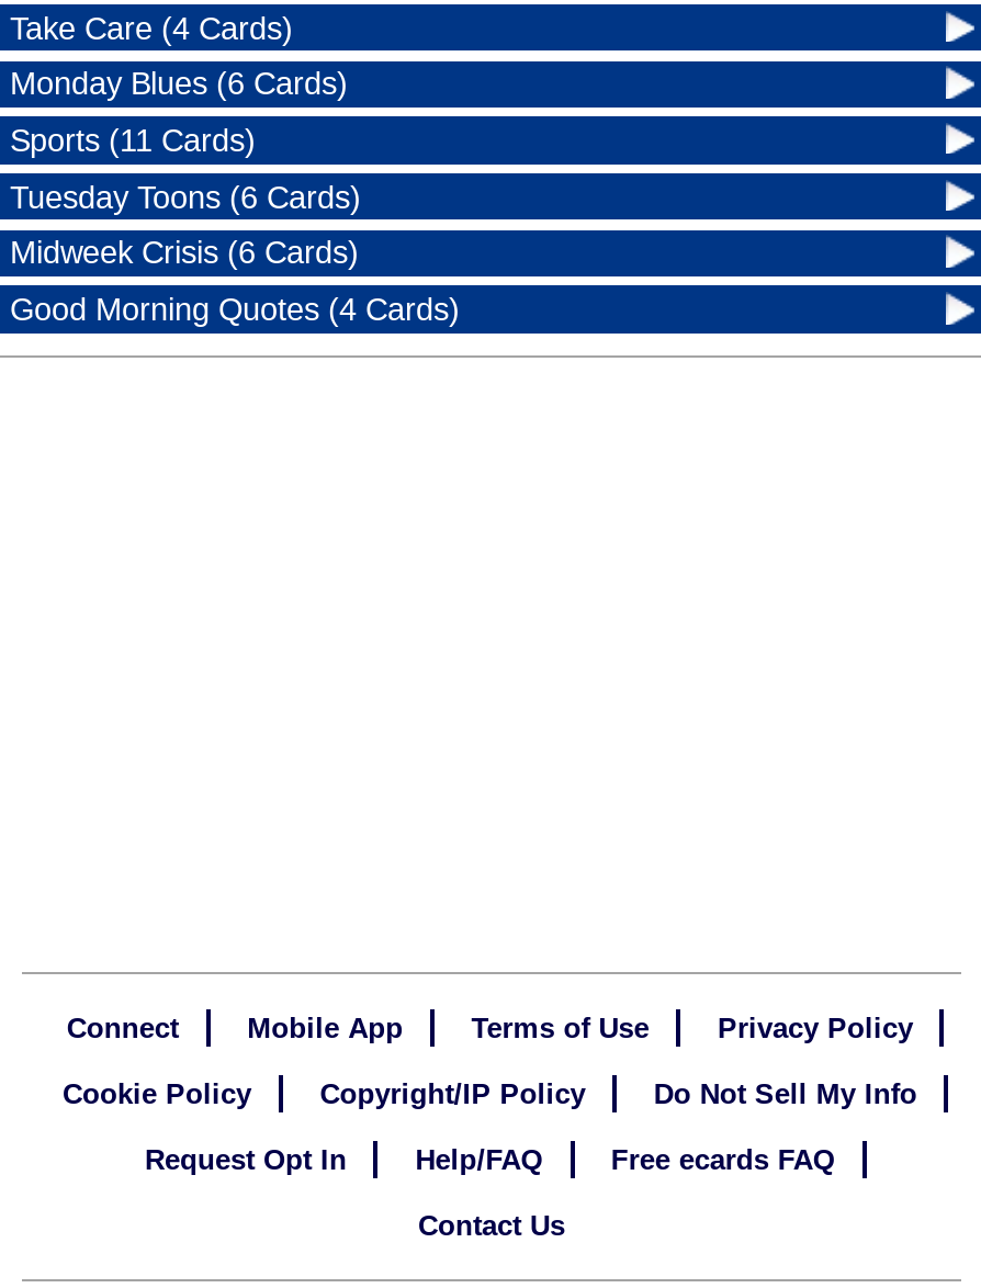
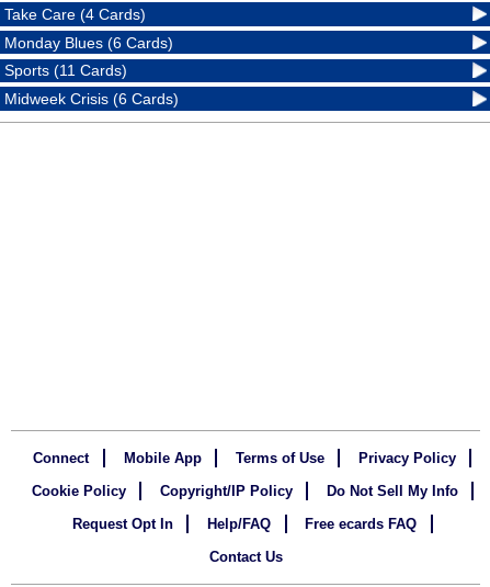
[10,179,361,214] Tuesday Toons (6 Cards) -> none
[10,292,460,327] Good Morning Quotes (4 Cards) -> none

